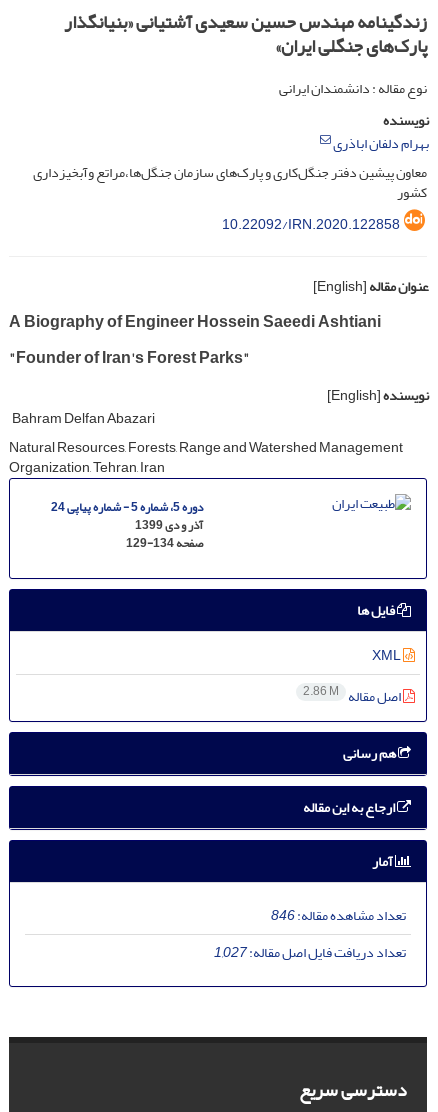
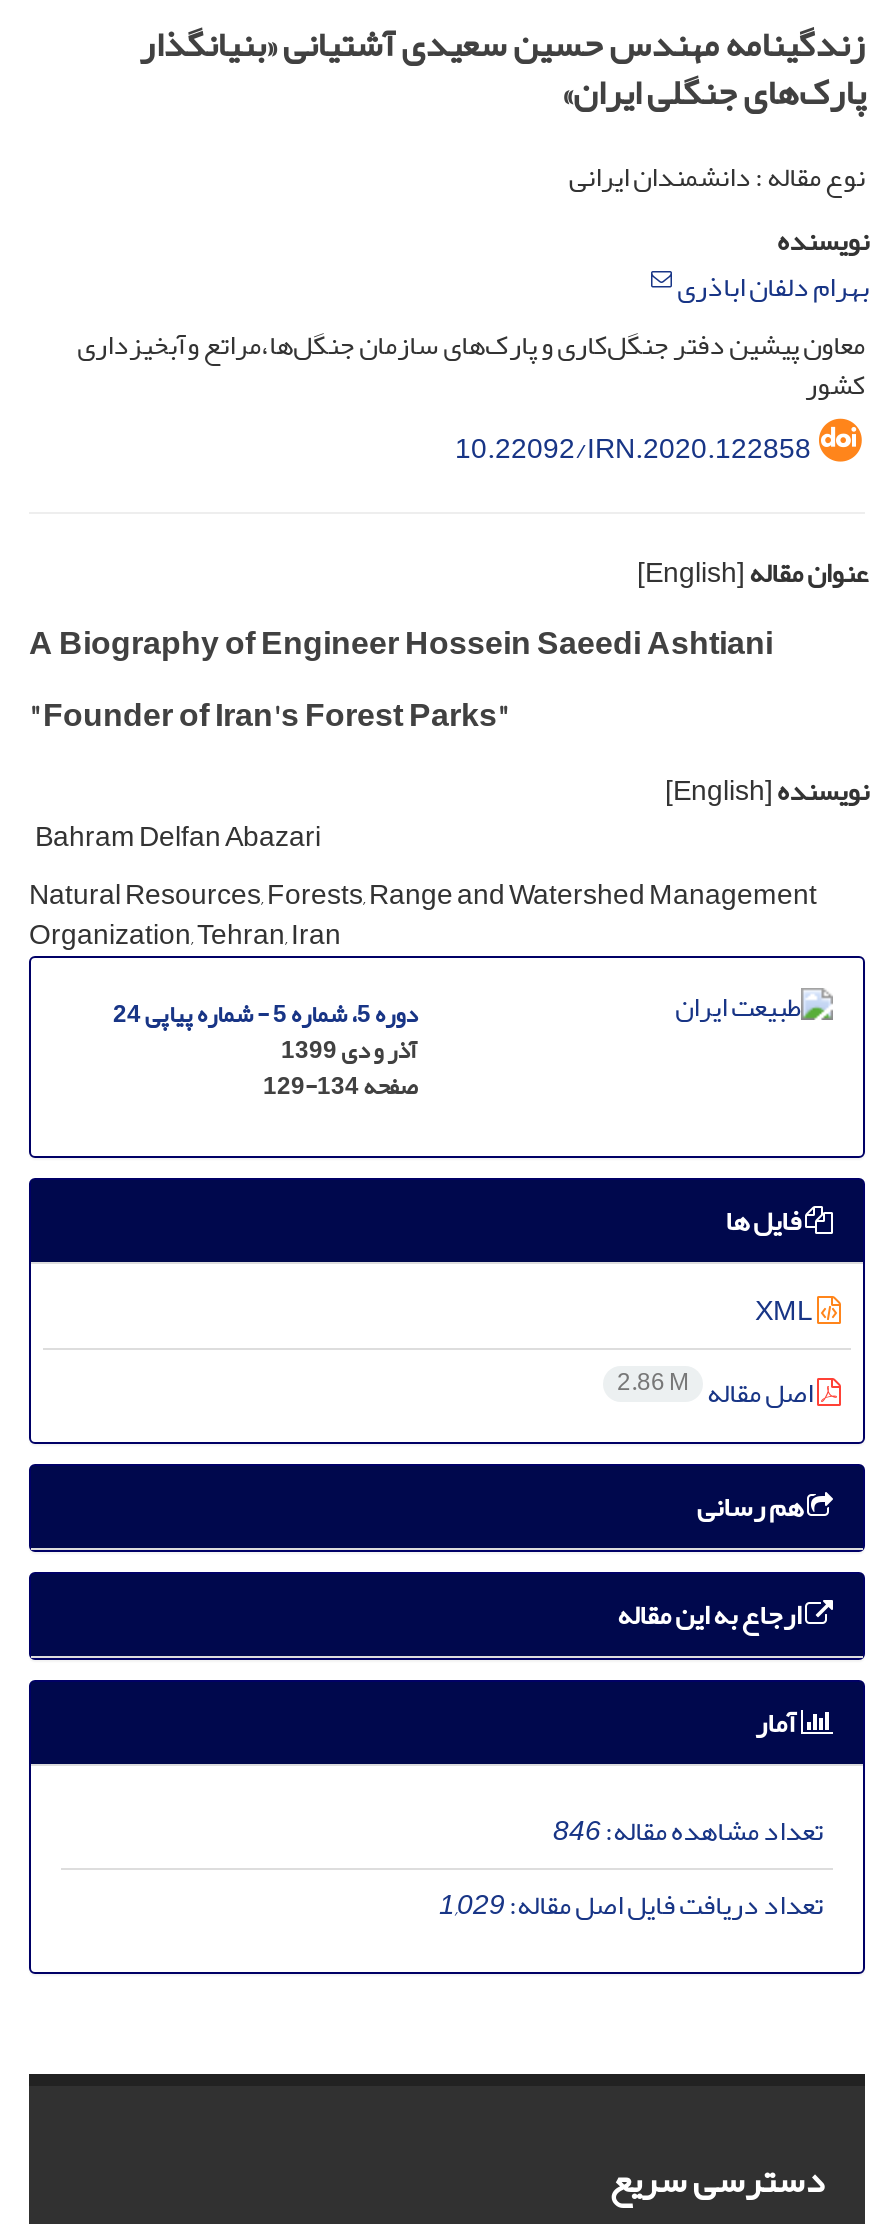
[214,939,406,966] تعداد دریافت فایل اصل مقاله:1,027 -> [439,1878,823,1932] تعداد دریافت فایل اصل مقاله:1,029

